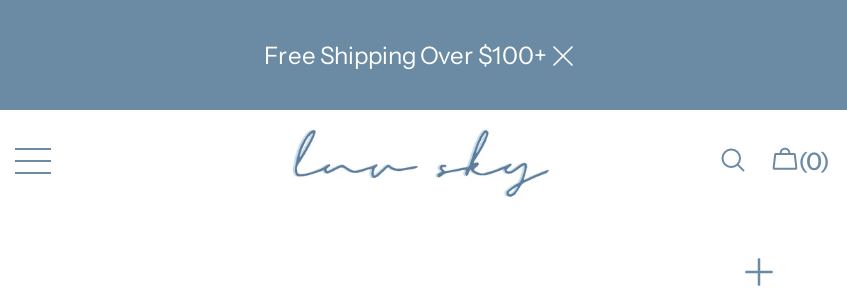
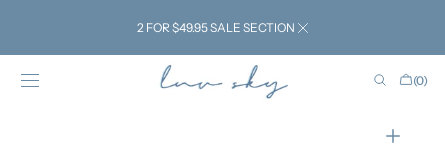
[264,39,546,69] Free Shipping Over $100+ -> [137,19,295,34] 2 FOR $49.95 SALE SECTION

